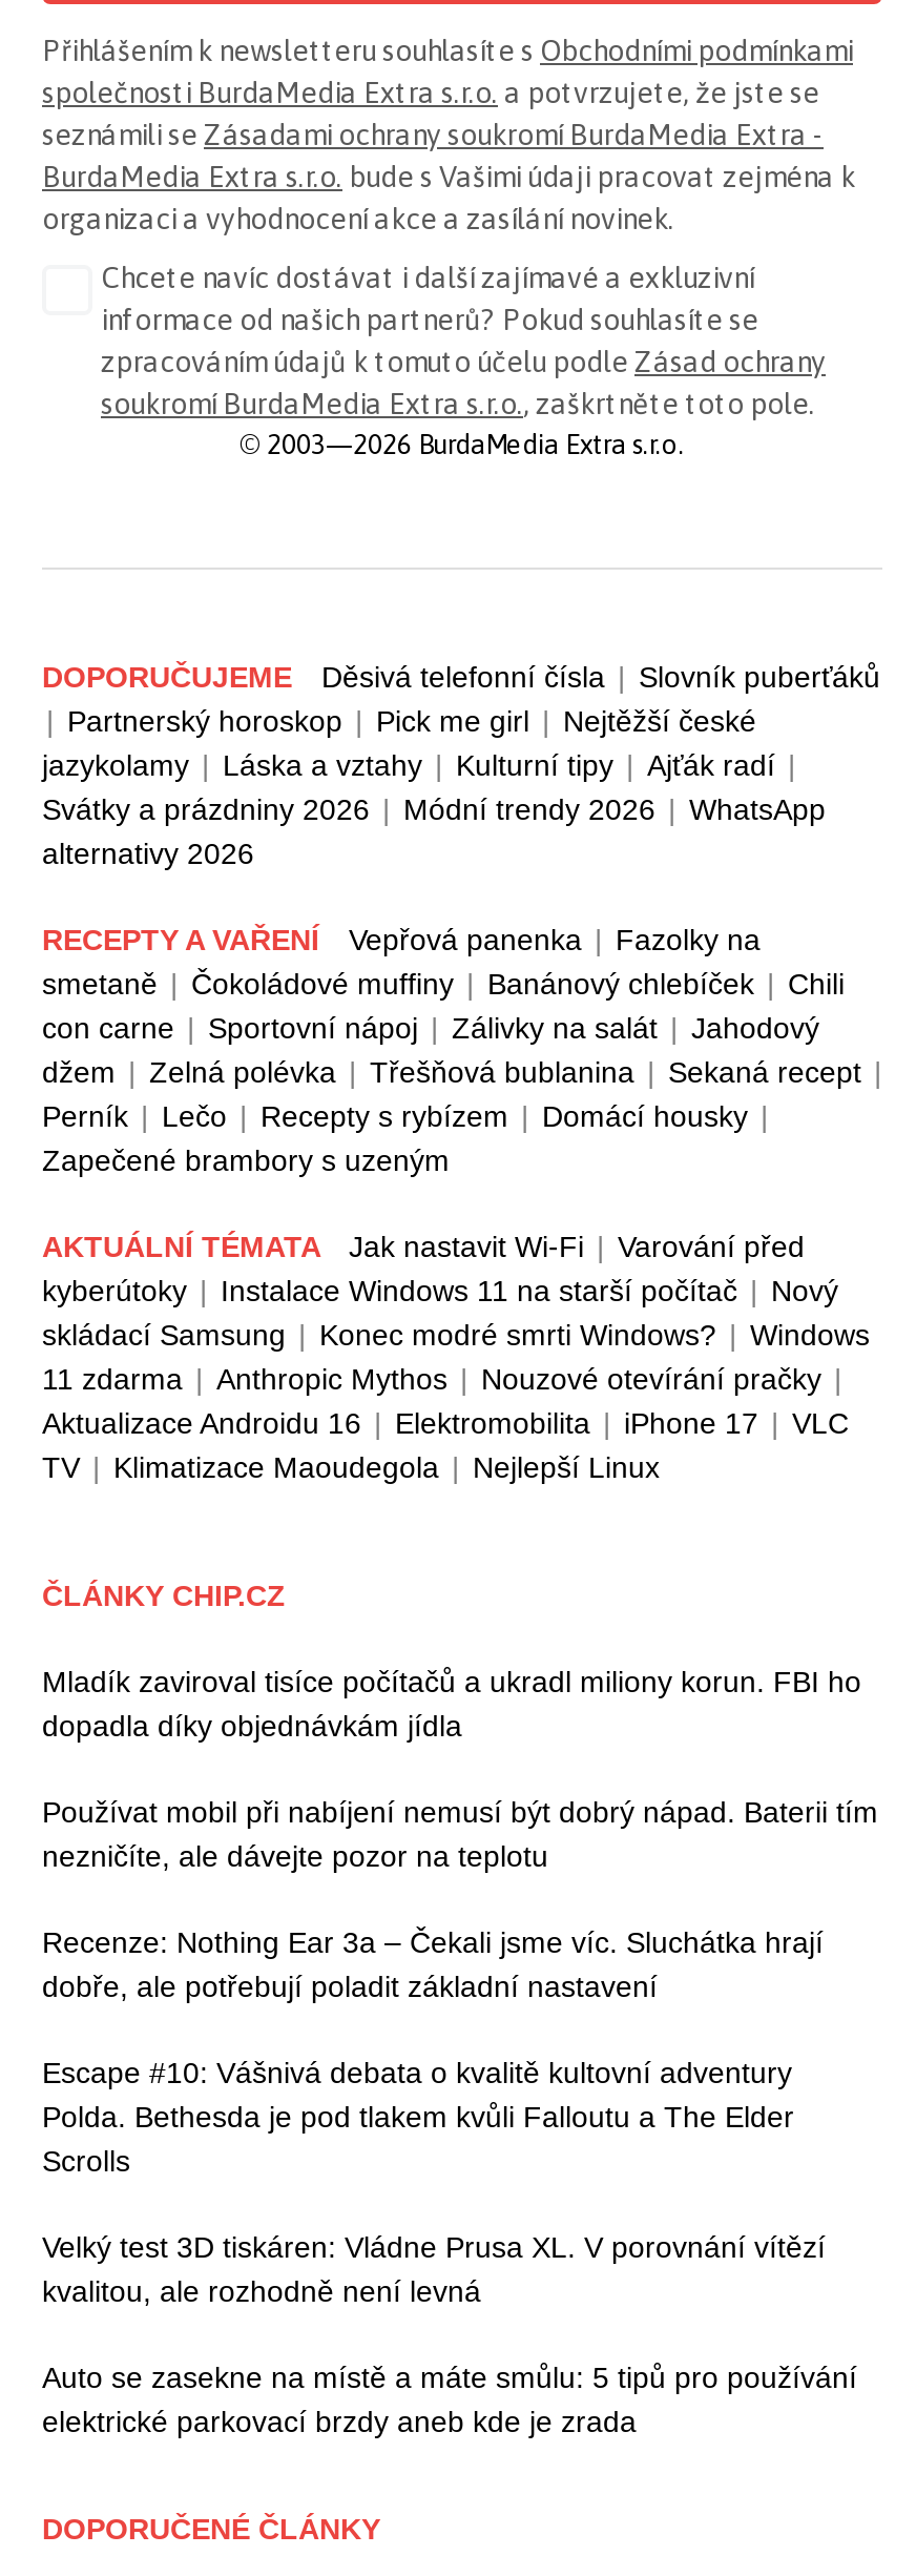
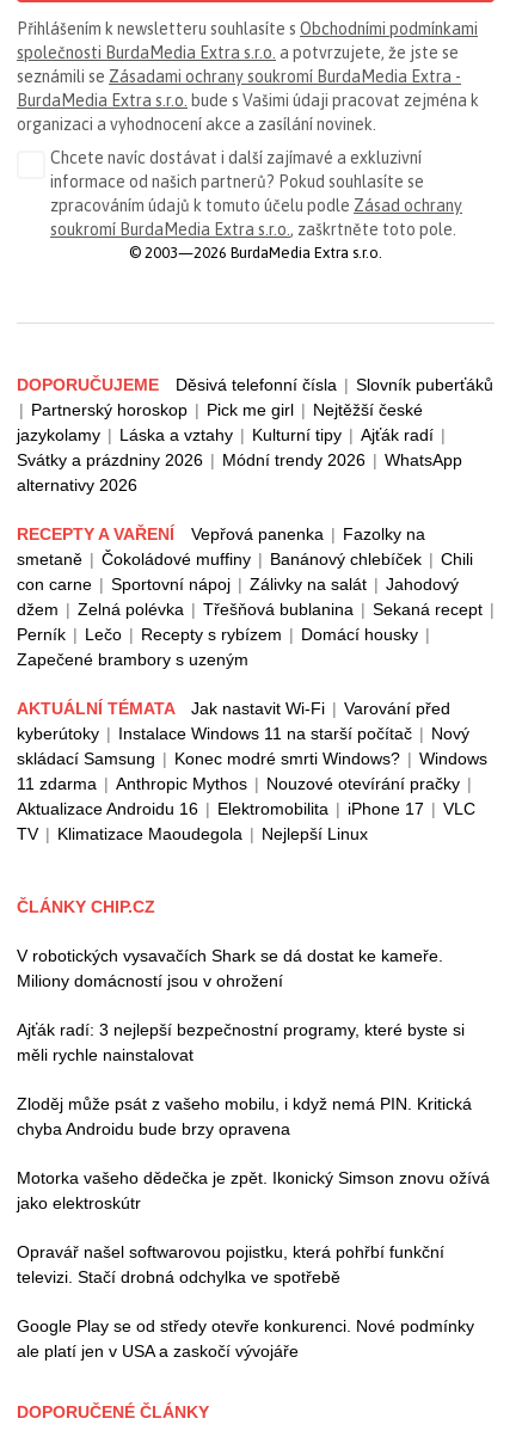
[42,1665,861,1743] Mladík zaviroval tisíce počítačů a ukradl miliony korun. FBI ho | dopadla díky objednávkám jídla -> [17,946,443,990] V robotických vysavačích Shark se dá dostat ke kameře. | Miliony domácností jsou v ohrožení
[42,1796,878,1873] Používat mobil při nabíjení nemusí být dobrý nápad. Baterii tím | nezničíte, ale dávejte pozor na teplotu -> [17,1020,465,1065] Ajťák radí: 3 nejlepší bezpečnostní programy, které byste si | měli rychle nainstalovat
[42,1926,824,2004] Recenze: Nothing Ear 3a – Čekali jsme víc. Sluchátka hrají | dobře, ale potřebují poladit základní nastavení -> [17,1094,472,1139] Zloděj může psát z vašeho mobilu, i když nemá PIN. Kritická | chyba Androidu bude brzy opravena
[42,2056,794,2178] Escape #10: Vášnivá debata o kvalitě kultovní adventury | Polda. Bethesda je pod tlakem kvůli Falloutu a The Elder | Scrolls -> [17,1168,490,1213] Motorka vašeho dědečka je zpět. Ikonický Simson znovu ožívá | jako elektroskútr
[42,2231,826,2308] Velký test 3D tiskáren: Vládne Prusa XL. V porovnání vítězí | kvalitou, ale rozhodně není levná -> [17,1243,444,1287] Opravář našel softwarovou pojistku, která pohřbí funkční | televizi. Stačí drobná odchylka ve spotřebě
[42,2361,857,2439] Auto se zasekne na místě a máte smůlu: 5 tipů pro používání | elektrické parkovací brzdy aneb kde je zrada -> [17,1317,474,1361] Google Play se od středy otevře konkurenci. Nové podmínky | ale platí jen v USA a zaskočí vývojáře

